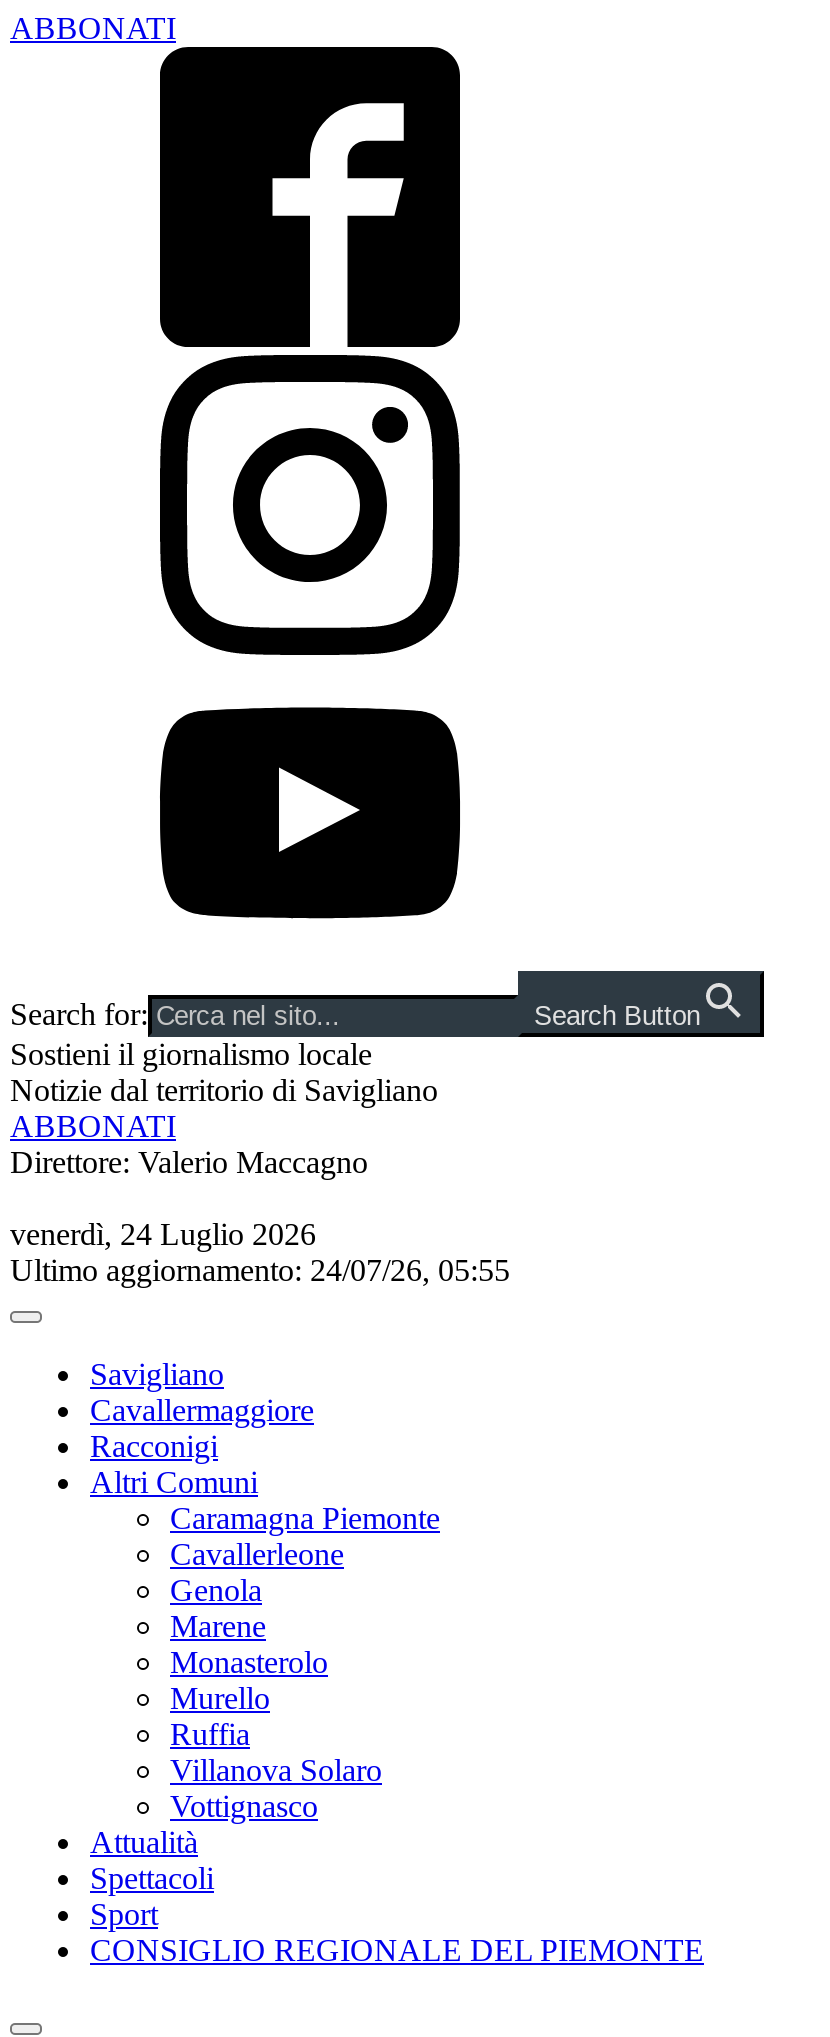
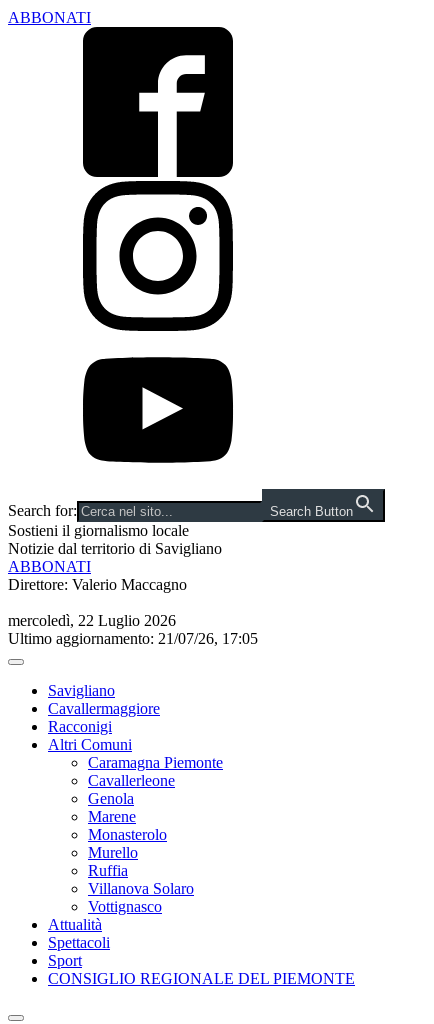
[10,1217,316,1251] venerdì, 24 Luglio 2026 -> [8,612,176,629] mercoledì, 22 Luglio 2026
[10,1253,510,1287] Ultimo aggiornamento: 24/07/26, 05:55 -> [8,630,258,647] Ultimo aggiornamento: 21/07/26, 17:05

